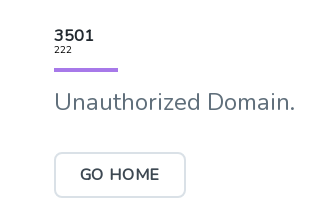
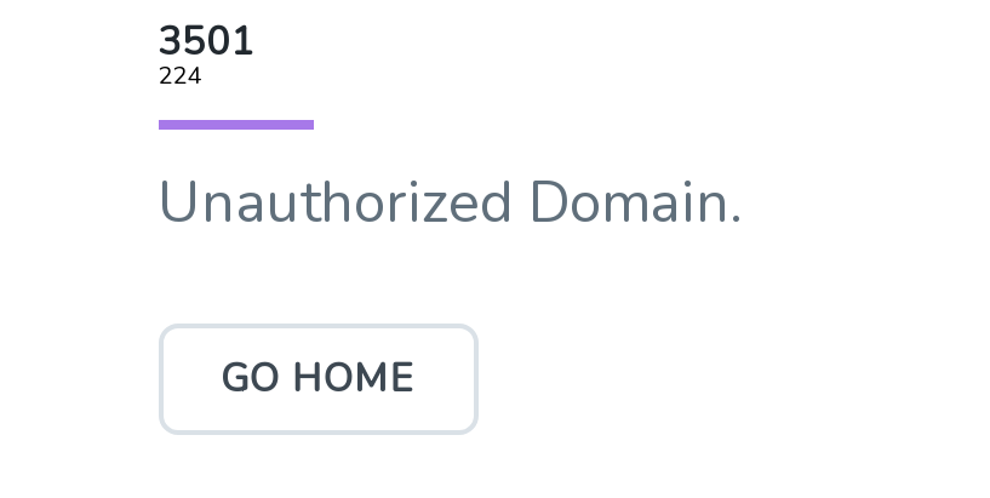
[53,43,71,57] 222 -> [158,59,201,93] 224

